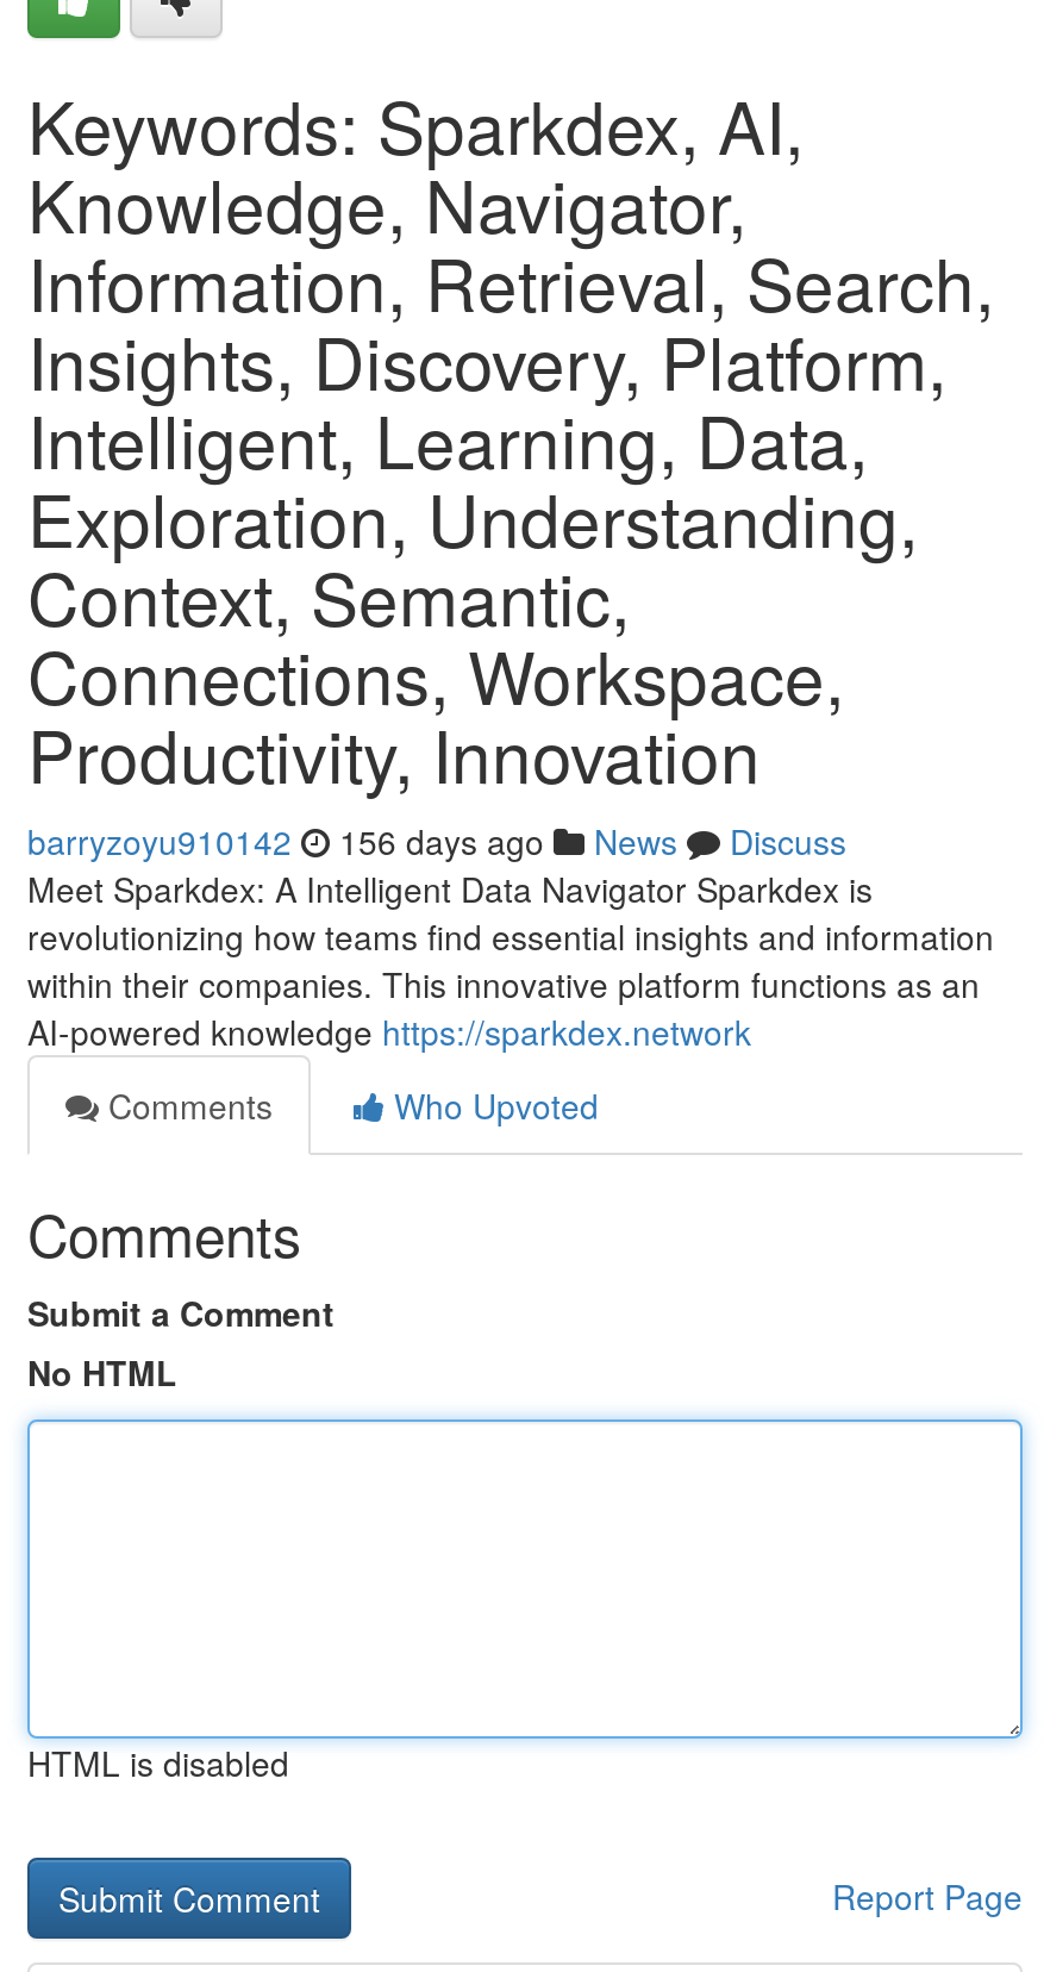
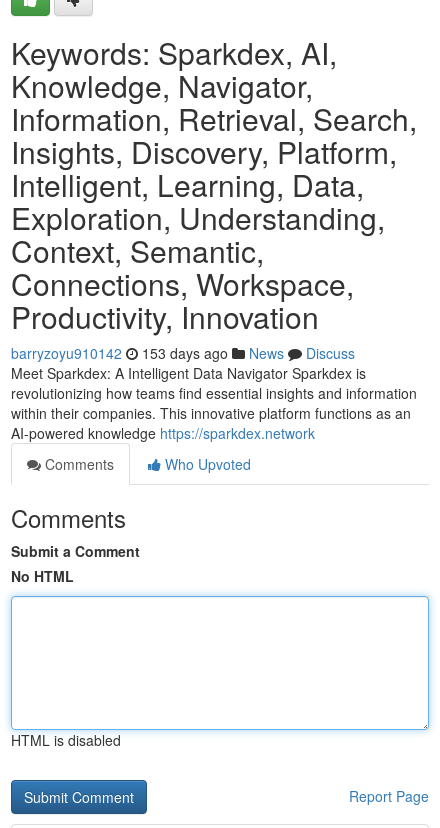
[27,817,846,865] barryzoyu910142 156 days ago News Discuss -> [11,343,355,363] barryzoyu910142 153 days ago News Discuss

